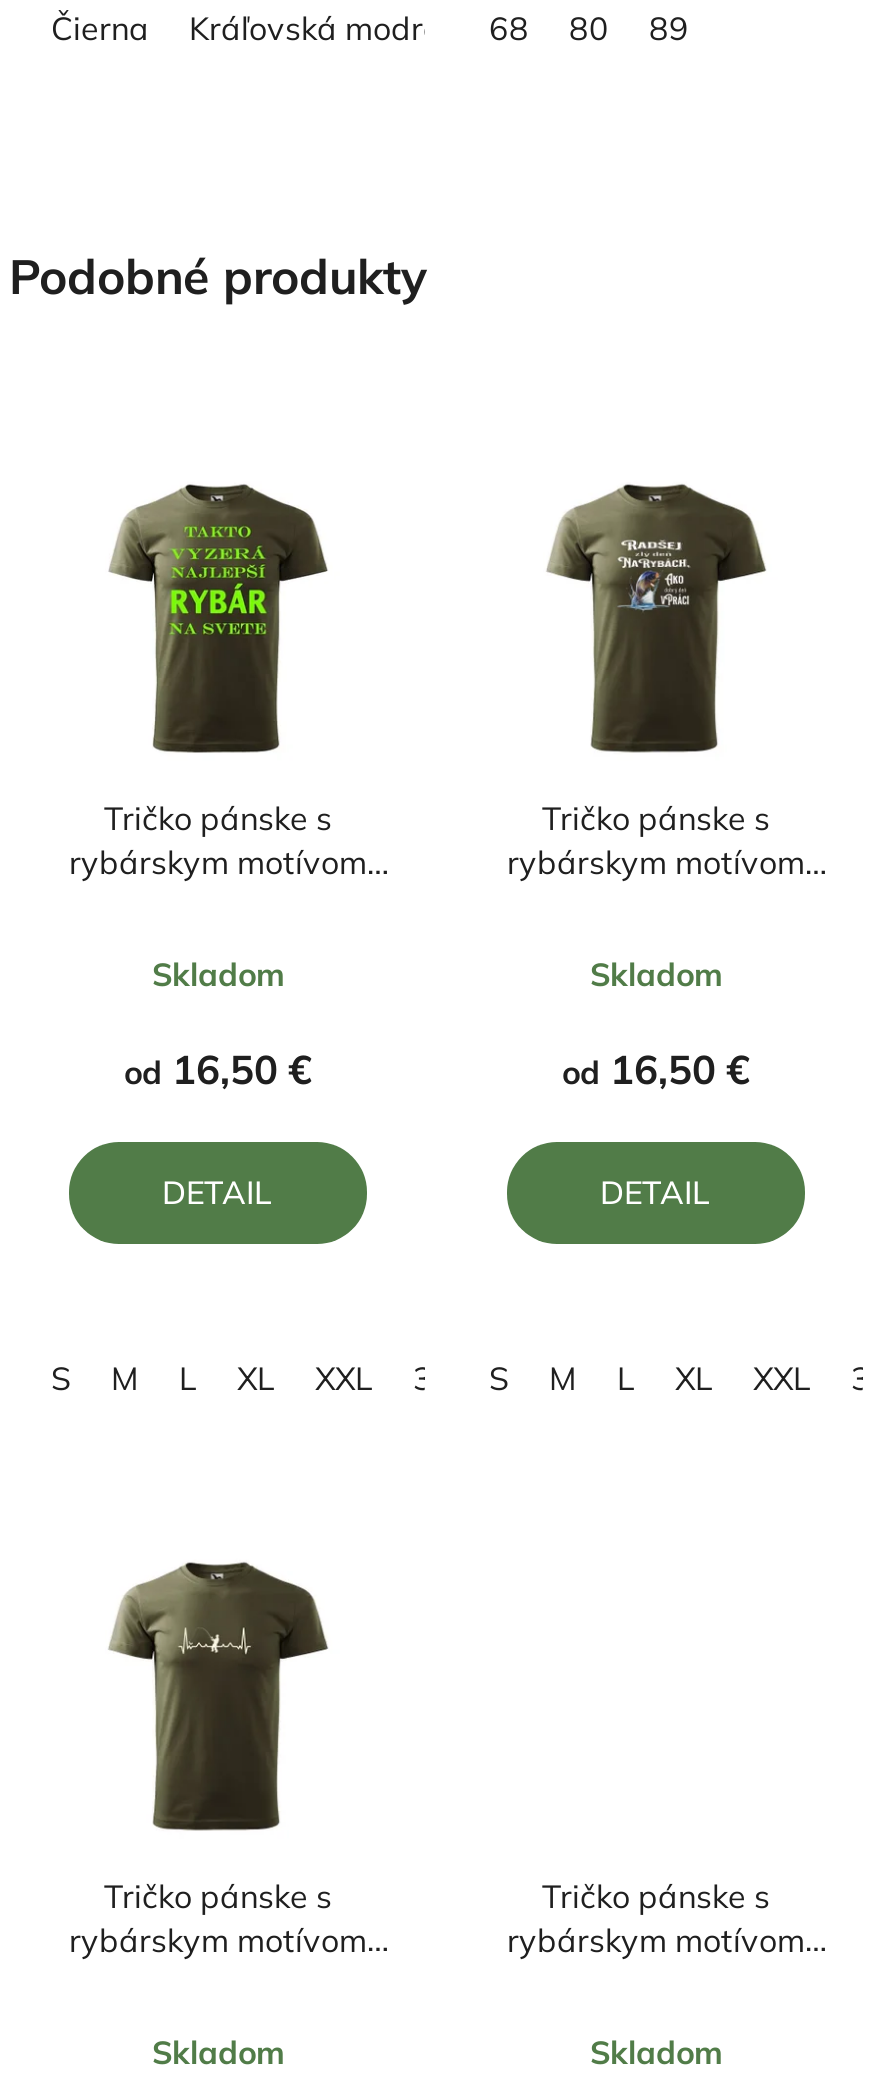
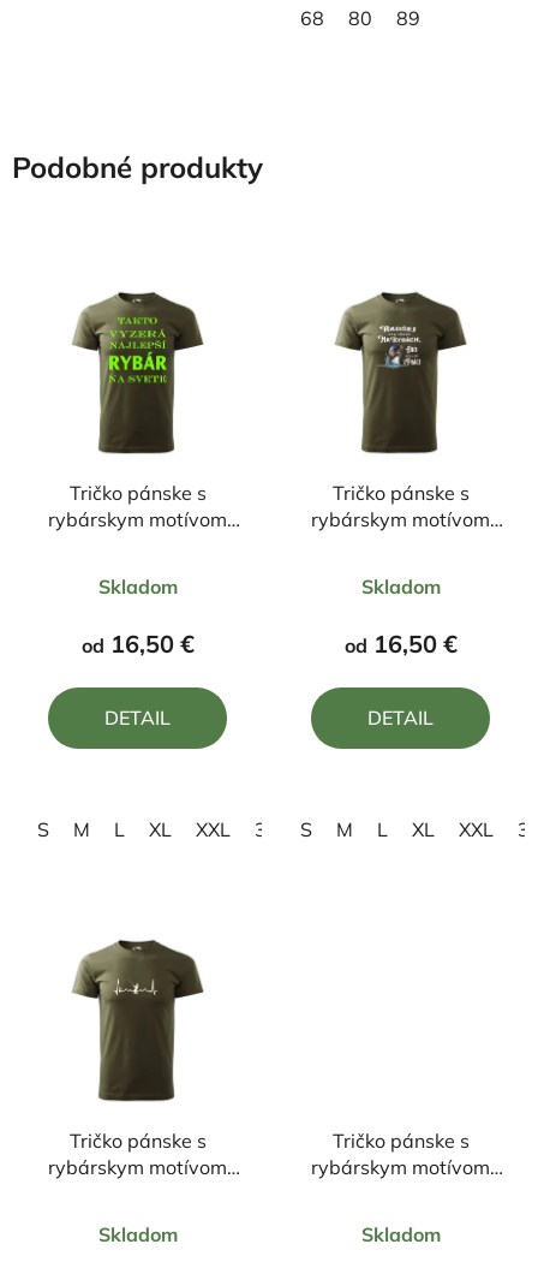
[51,9,443,49] Čierna | Kráľovská modrá -> none

